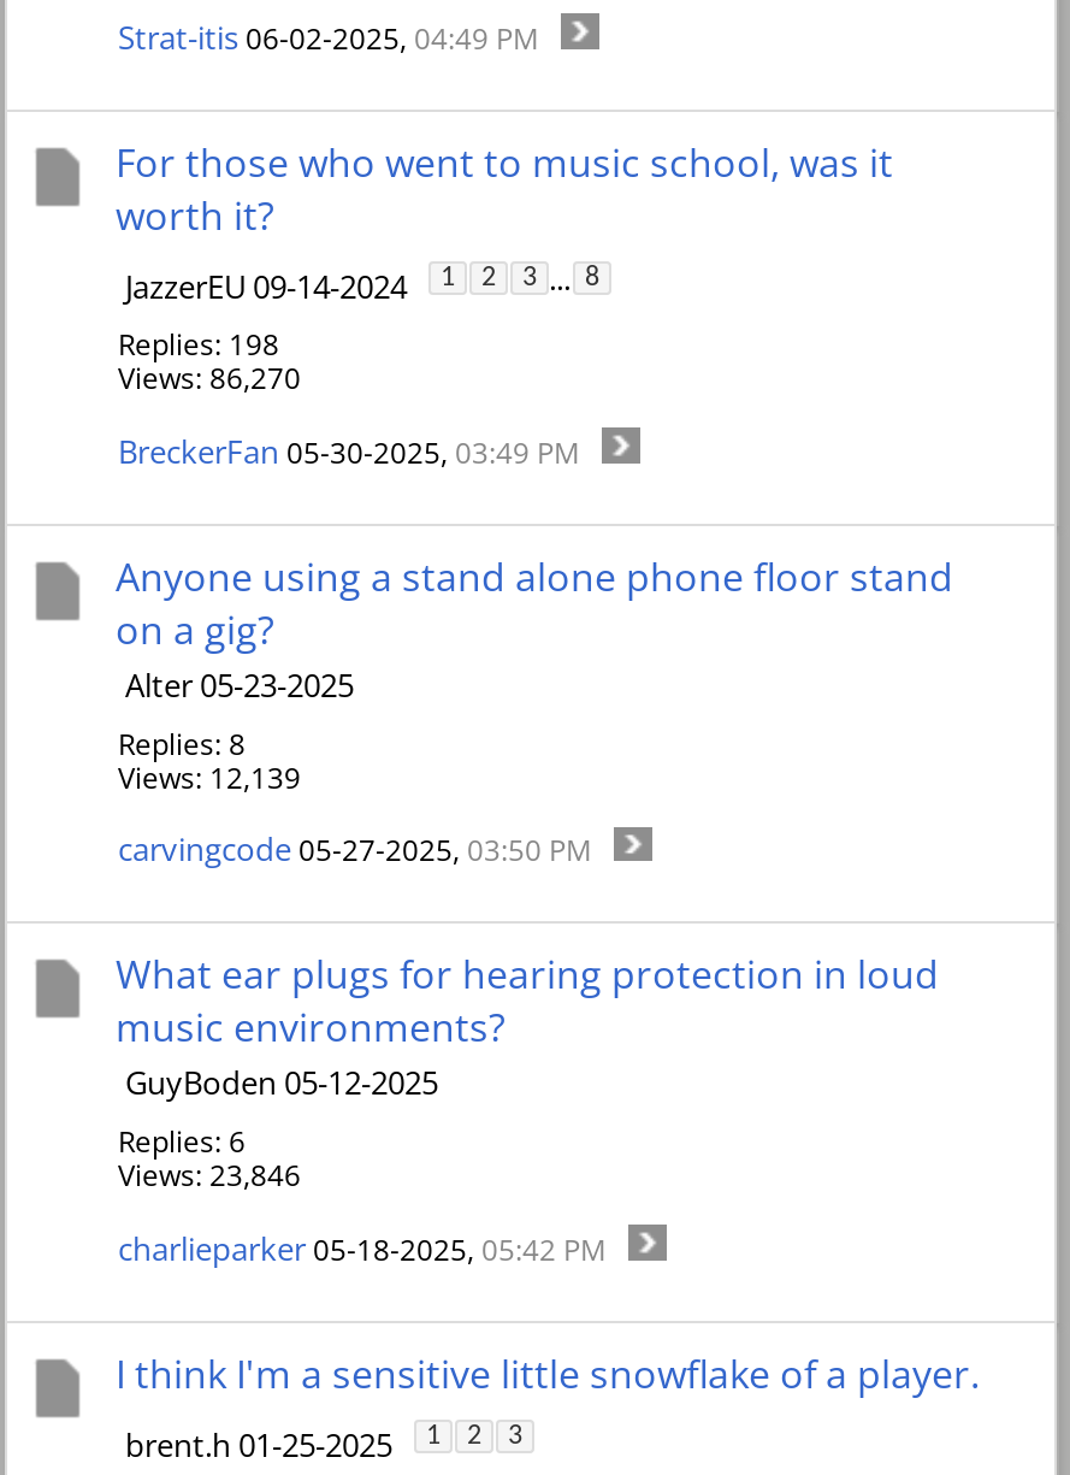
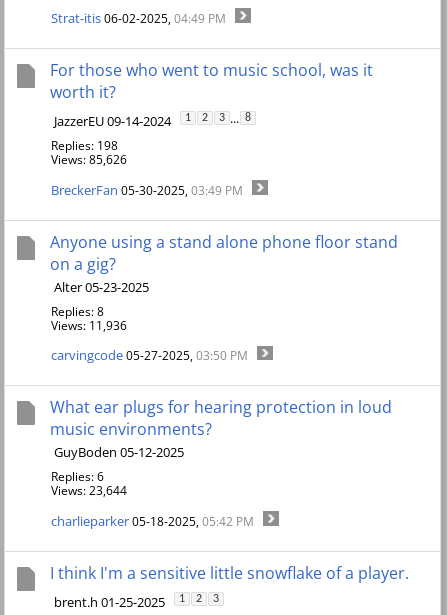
[118,358,301,399] Views: 86,270 -> [51,151,127,168] Views: 85,626
[118,756,301,797] Views: 12,139 -> [51,317,127,334] Views: 11,936
[118,1155,301,1196] Views: 23,846 -> [51,482,127,499] Views: 23,644

